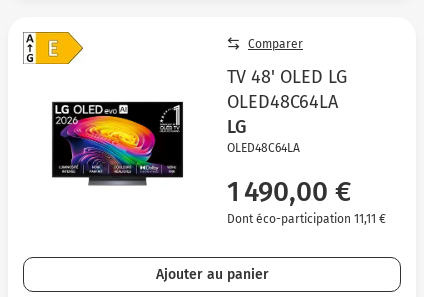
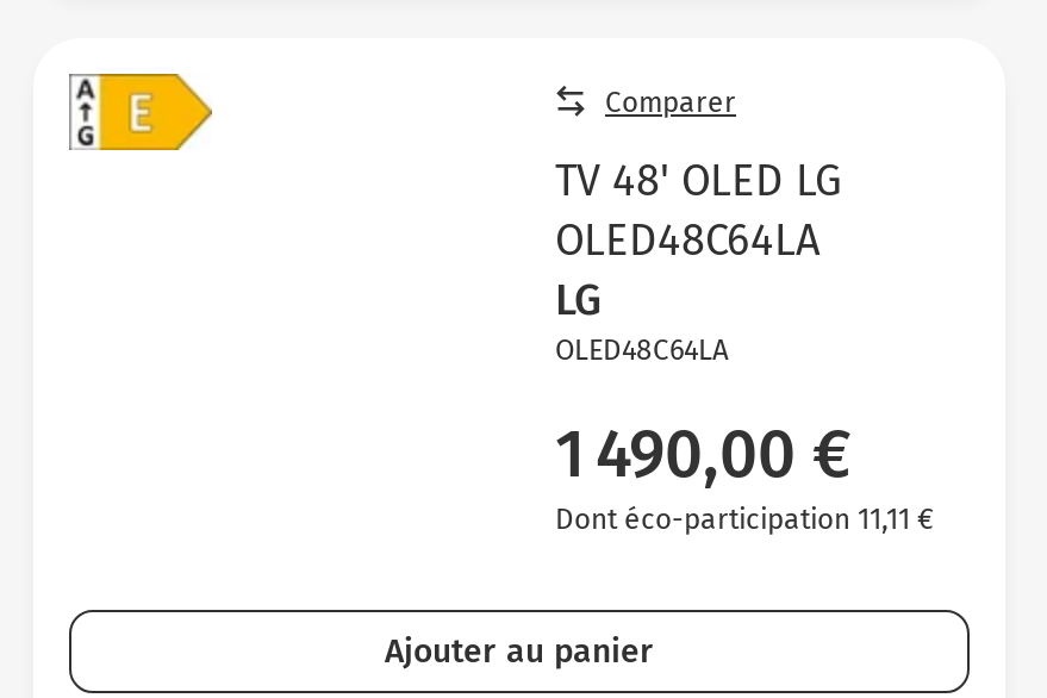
[51,101,184,186] [image] -> none

